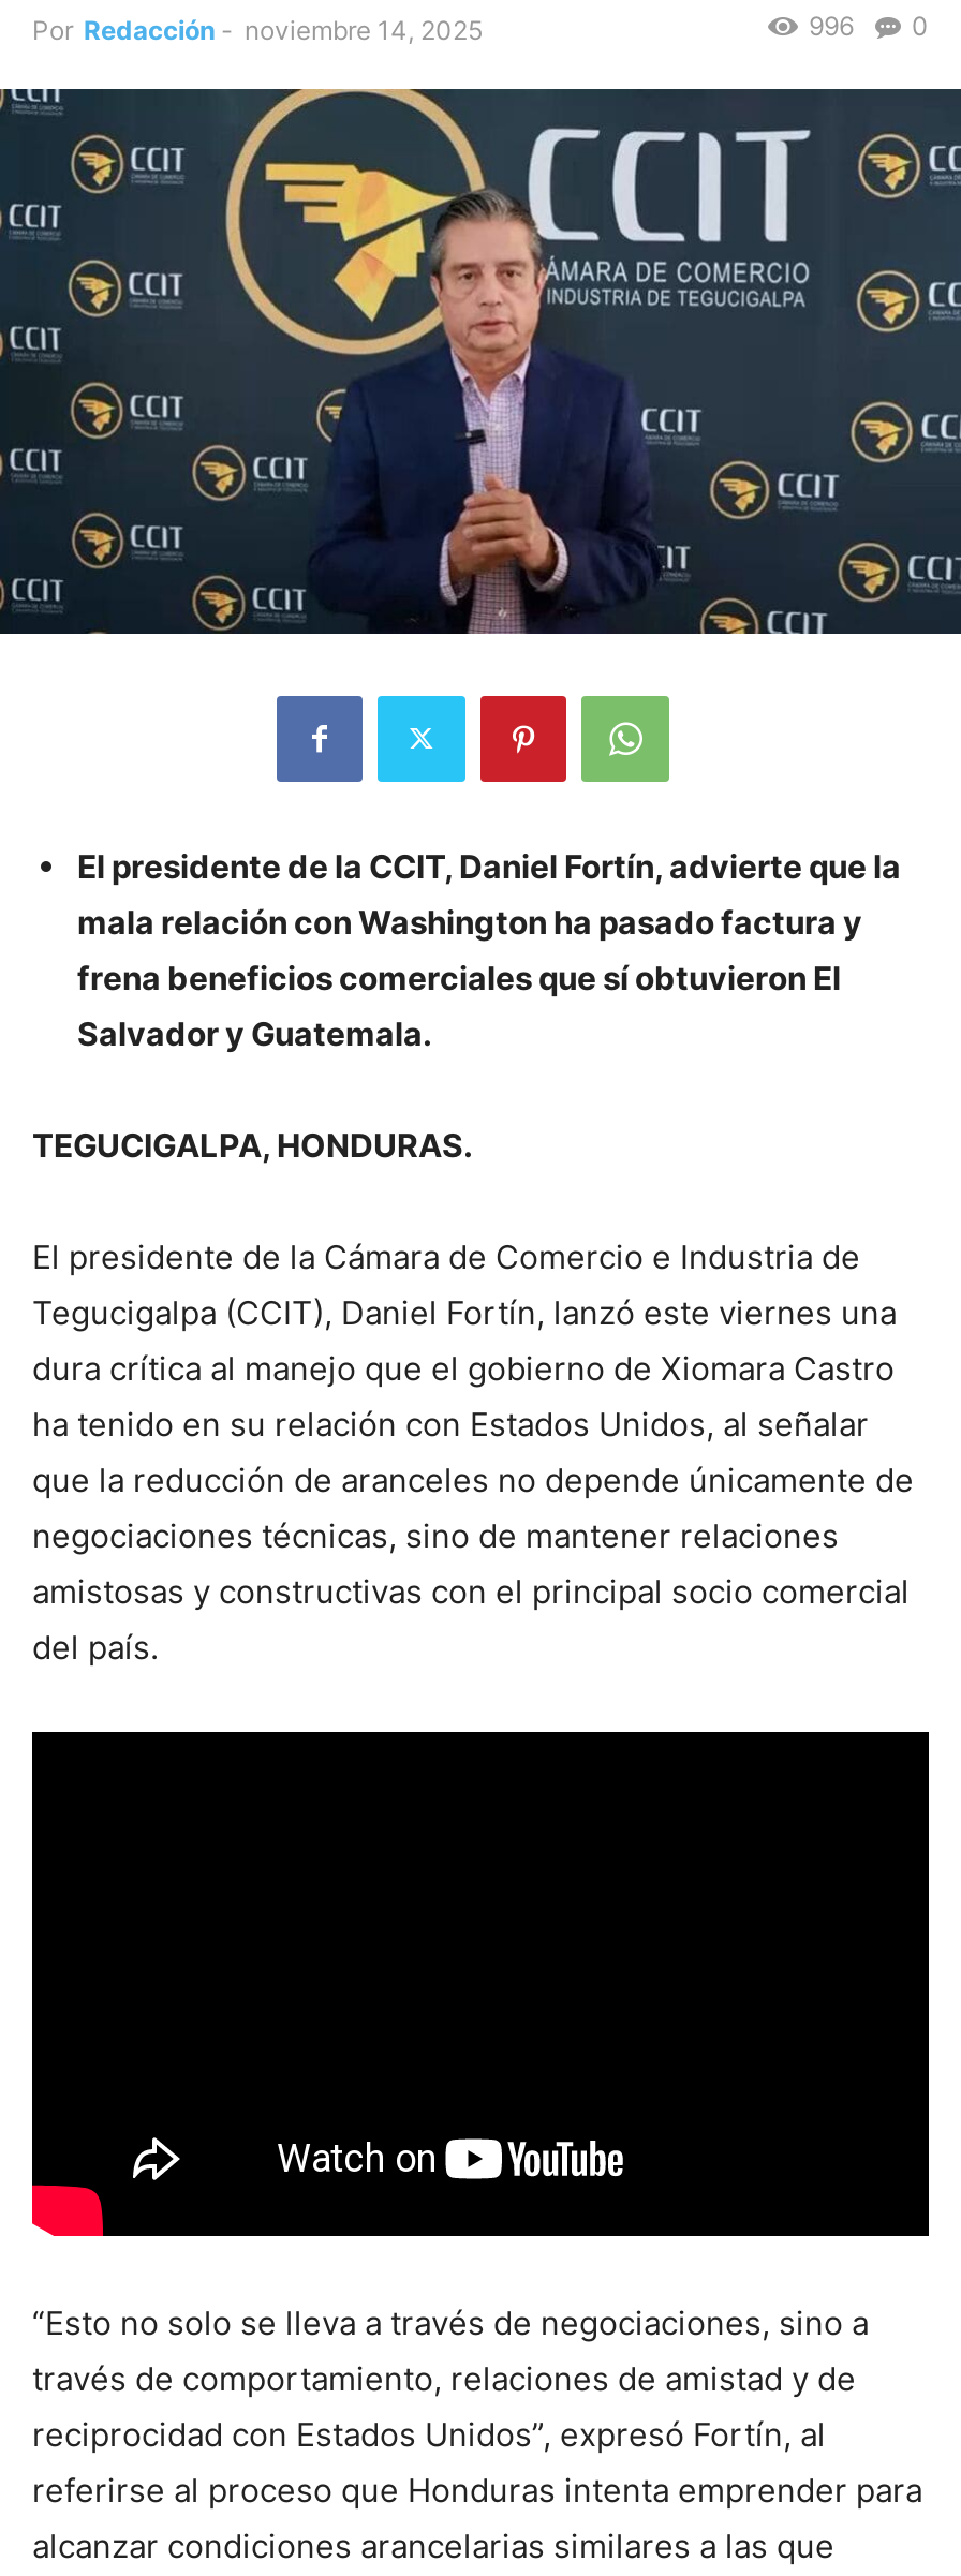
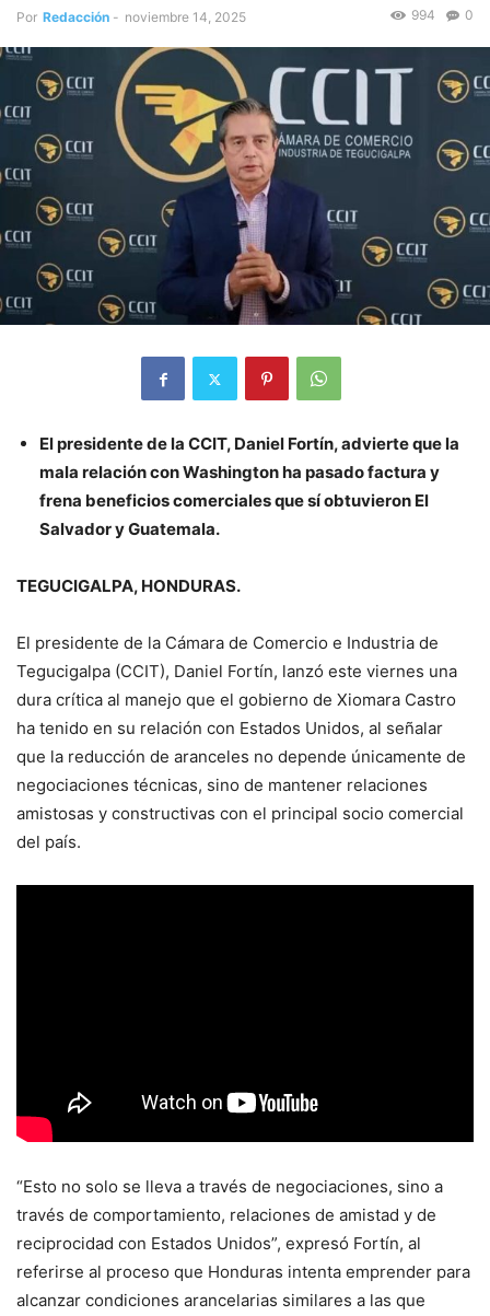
[809,10,929,42] 996 0 -> [411,7,474,23] 994 0

